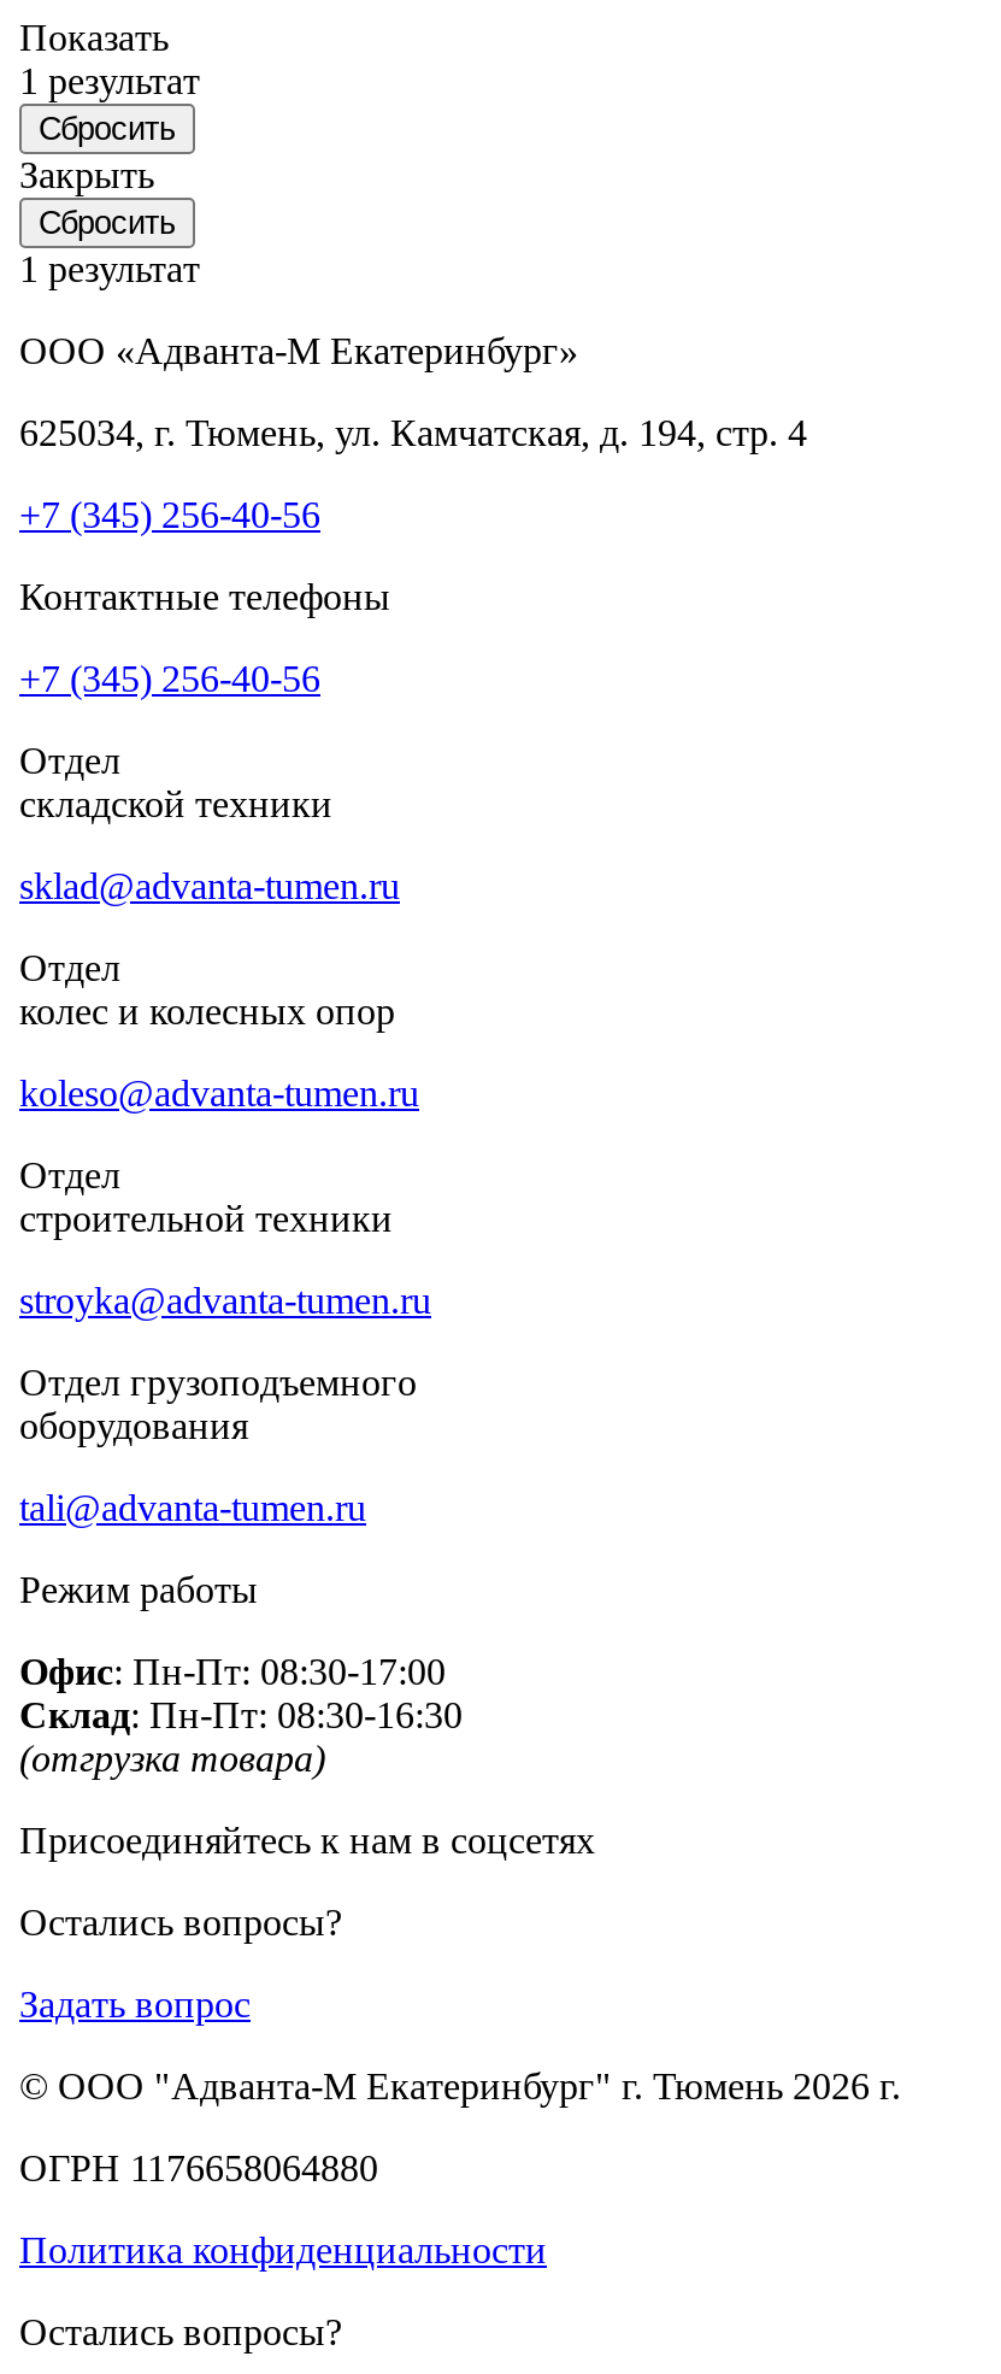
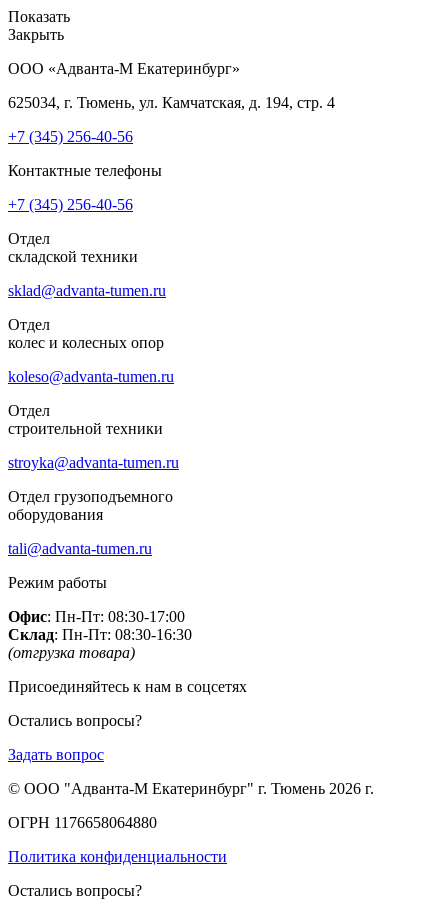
[19,61,200,148] 1 результат | Сбросить -> none
[19,205,200,290] Сбросить | 1результат -> none

